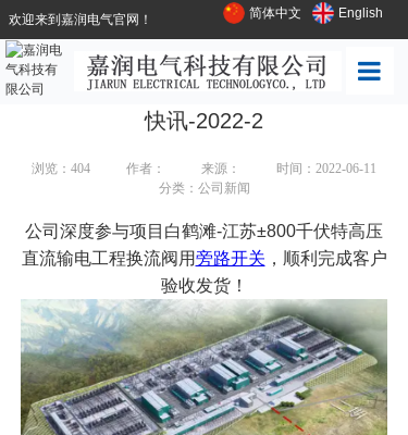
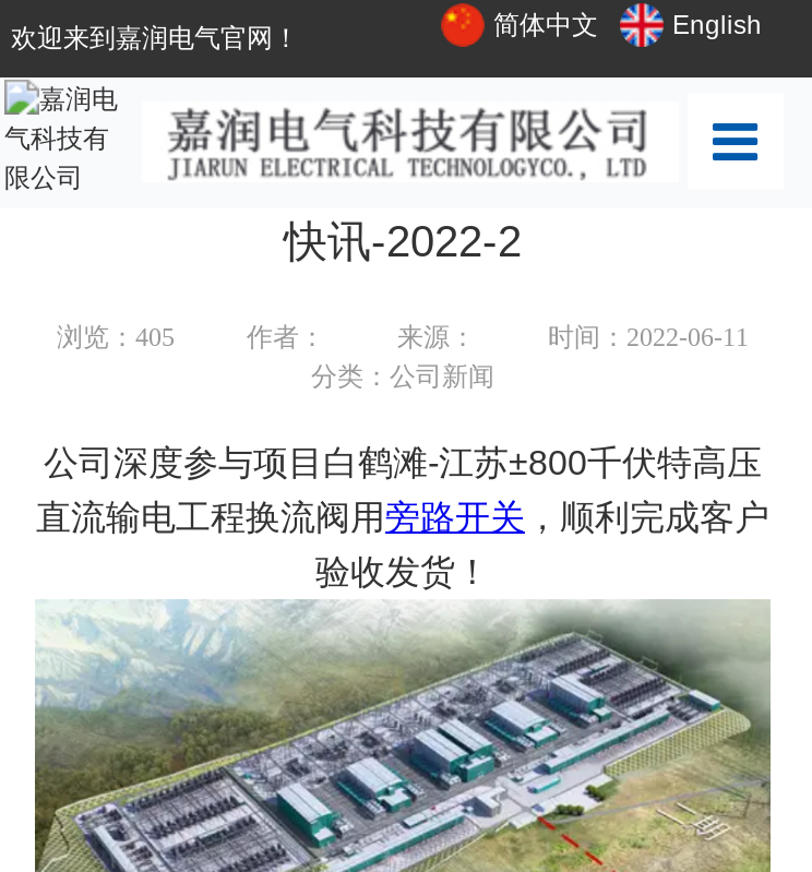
[32,161,90,176] 浏览：404 -> [57,322,175,353] 浏览：405

